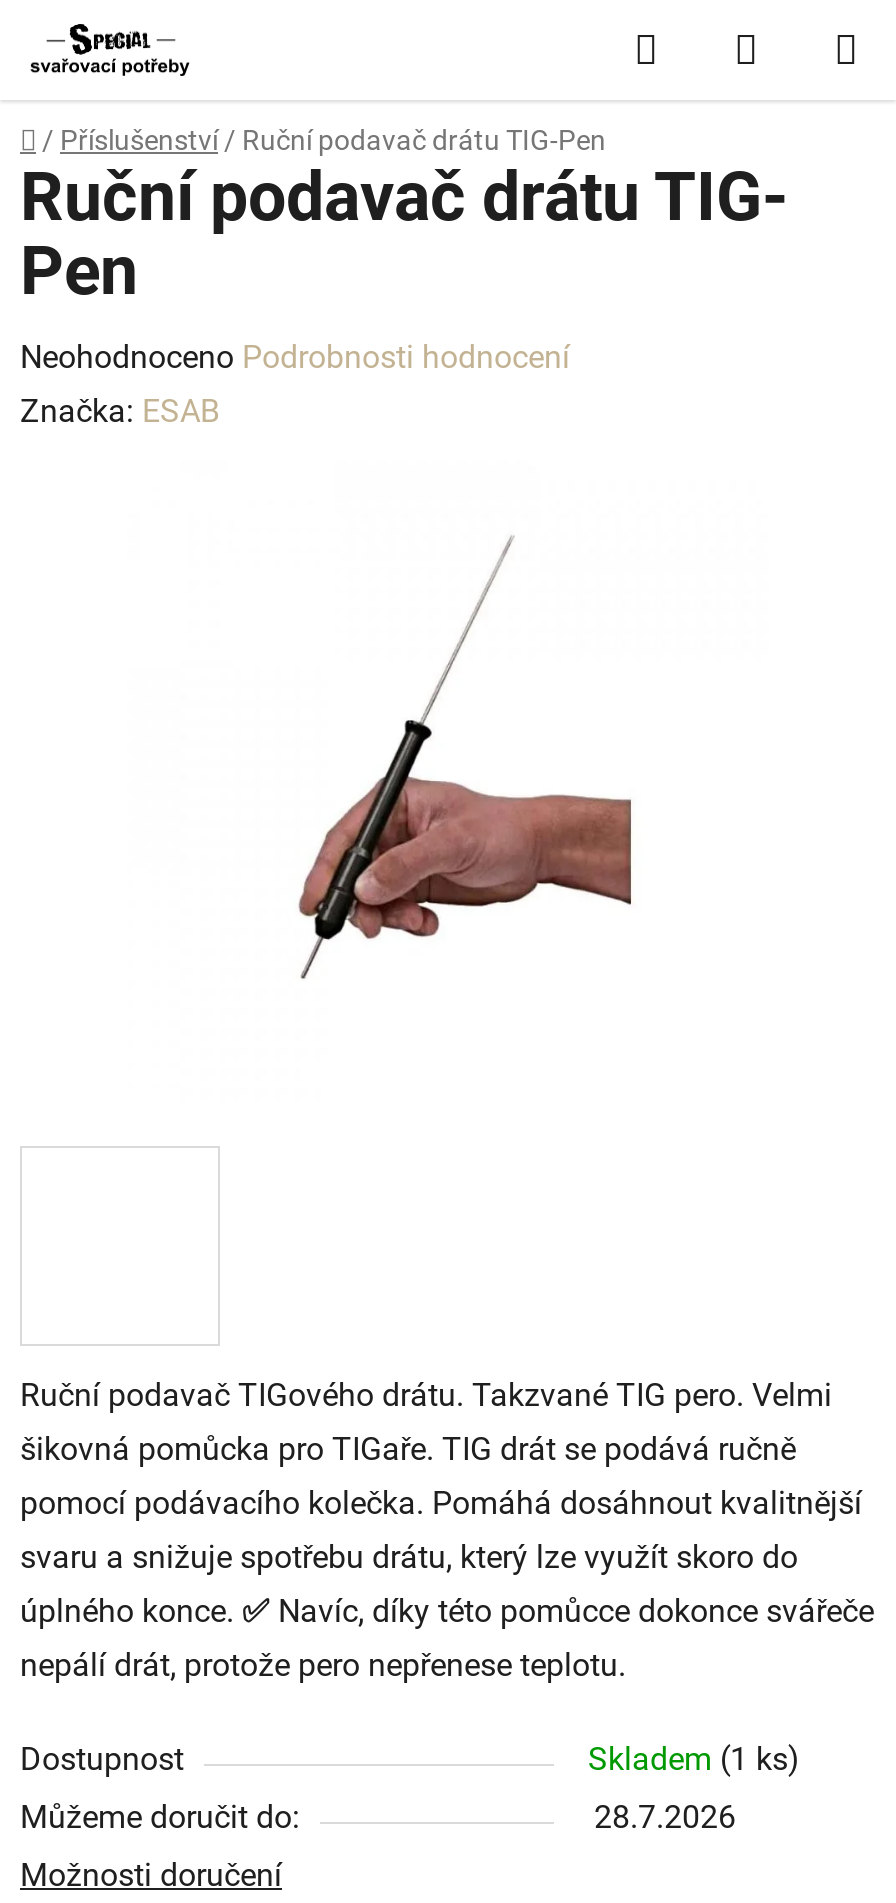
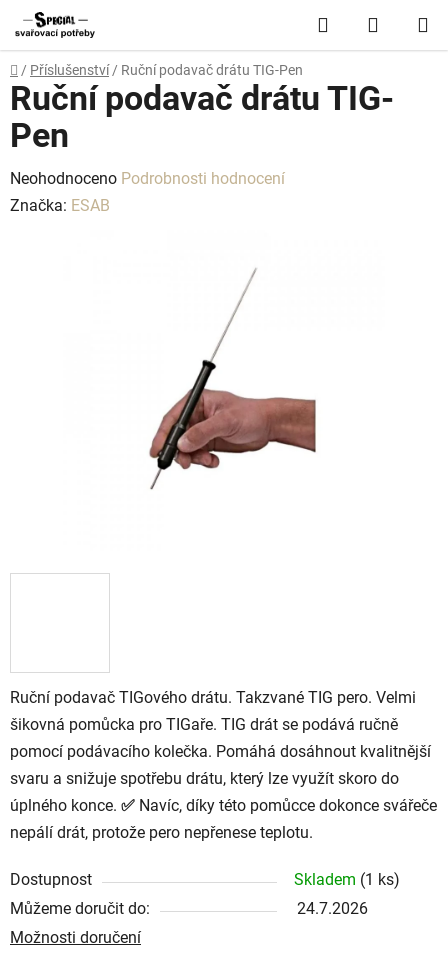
[594,1798,736,1836] 28.7.2026 -> [297,899,368,918] 24.7.2026

